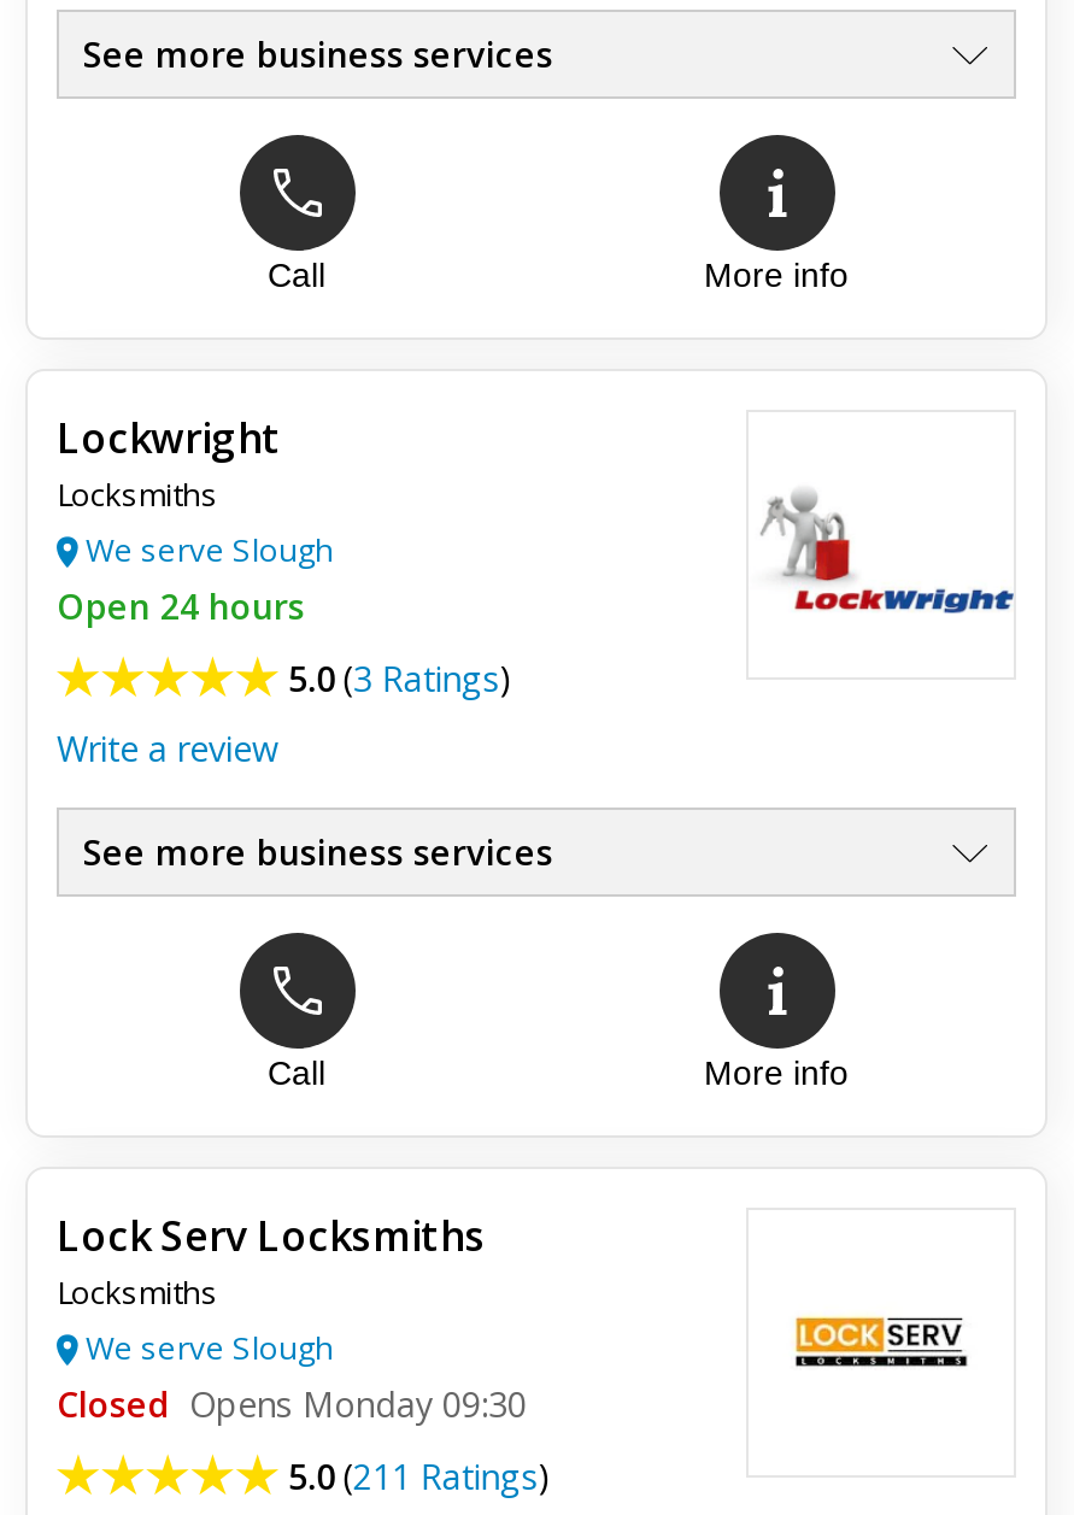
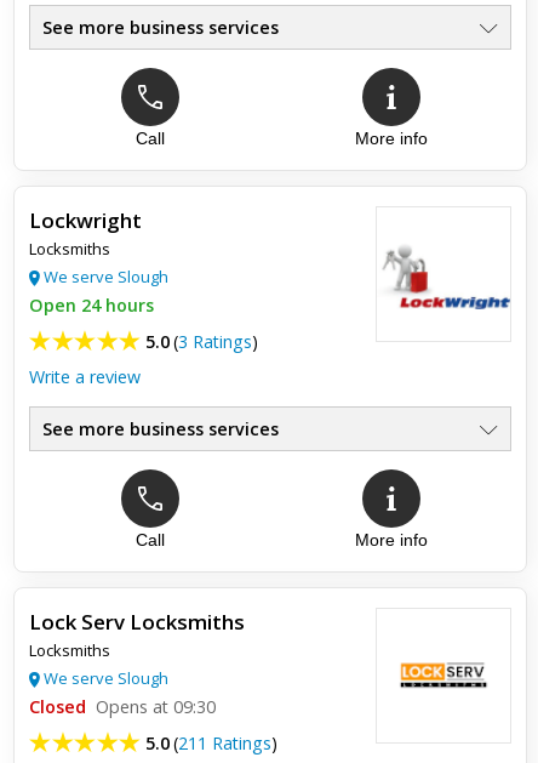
[57,1381,527,1427] Closed Opens Monday 09:30 -> [29,695,216,718] Closed Opens at 09:30

